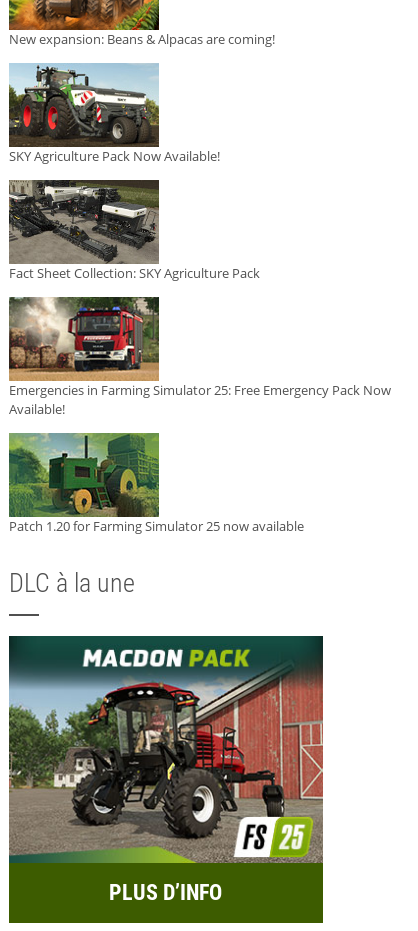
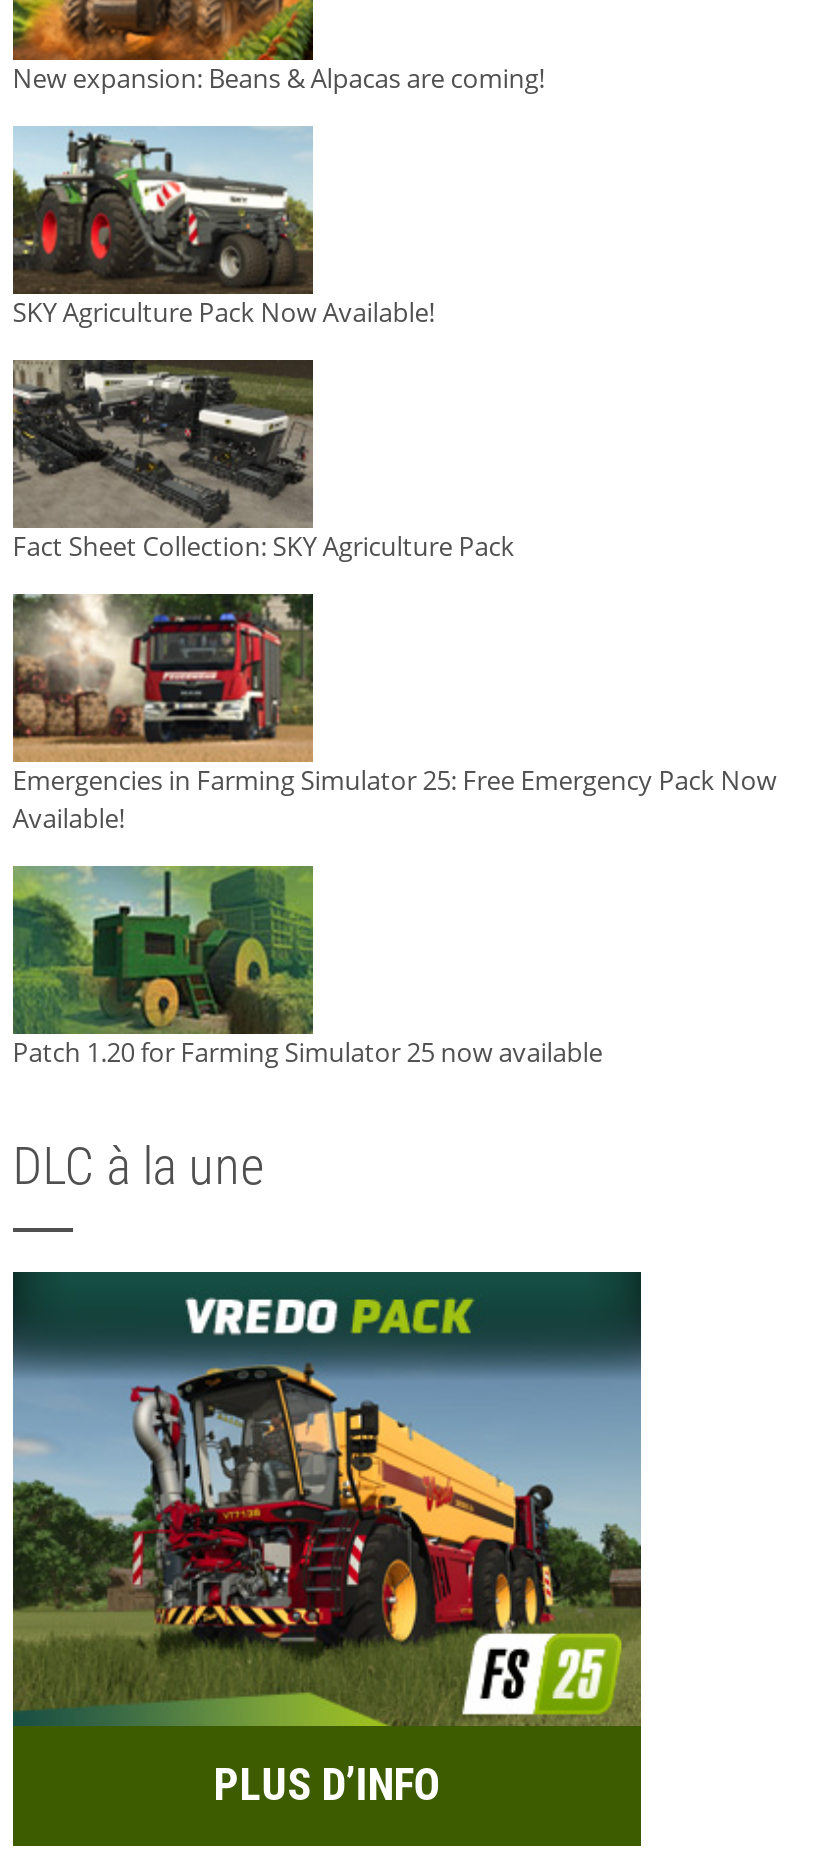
[8,648,324,863] [image] -> [11,1298,643,1724] [image]

